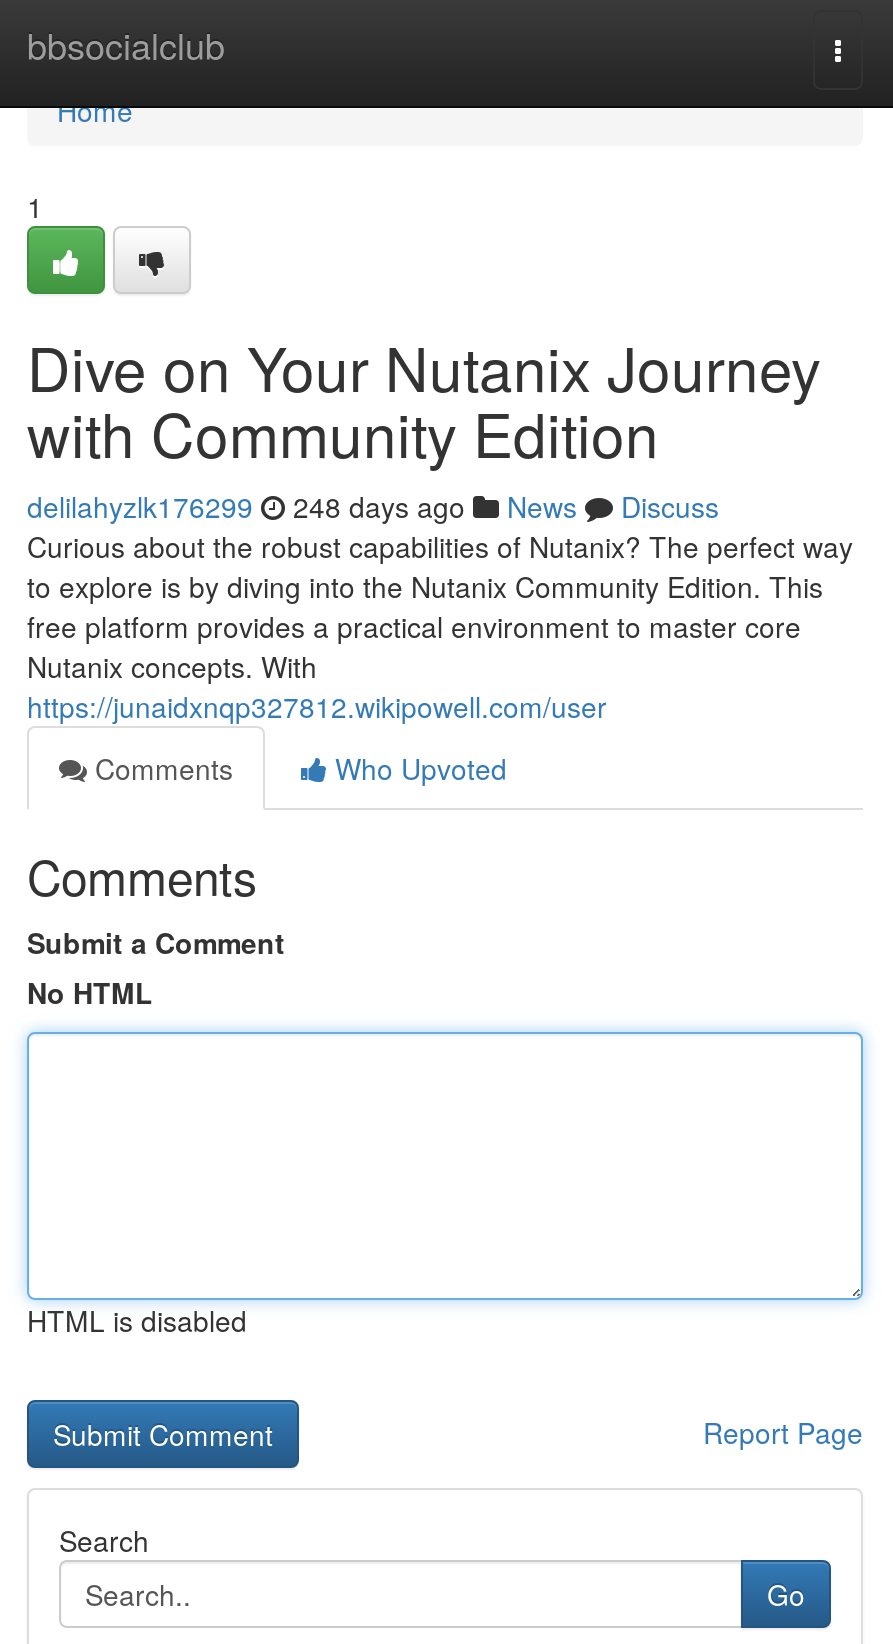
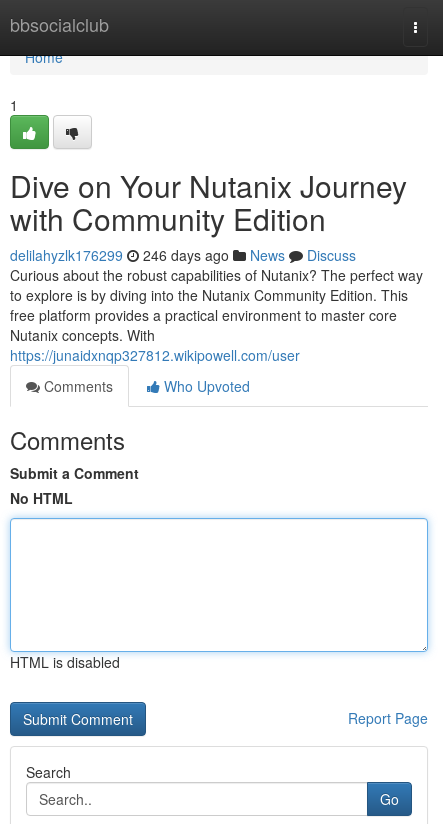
[27,486,719,526] delilahyzlk176299 248 days ago News Discuss -> [10,245,356,265] delilahyzlk176299 246 days ago News Discuss

